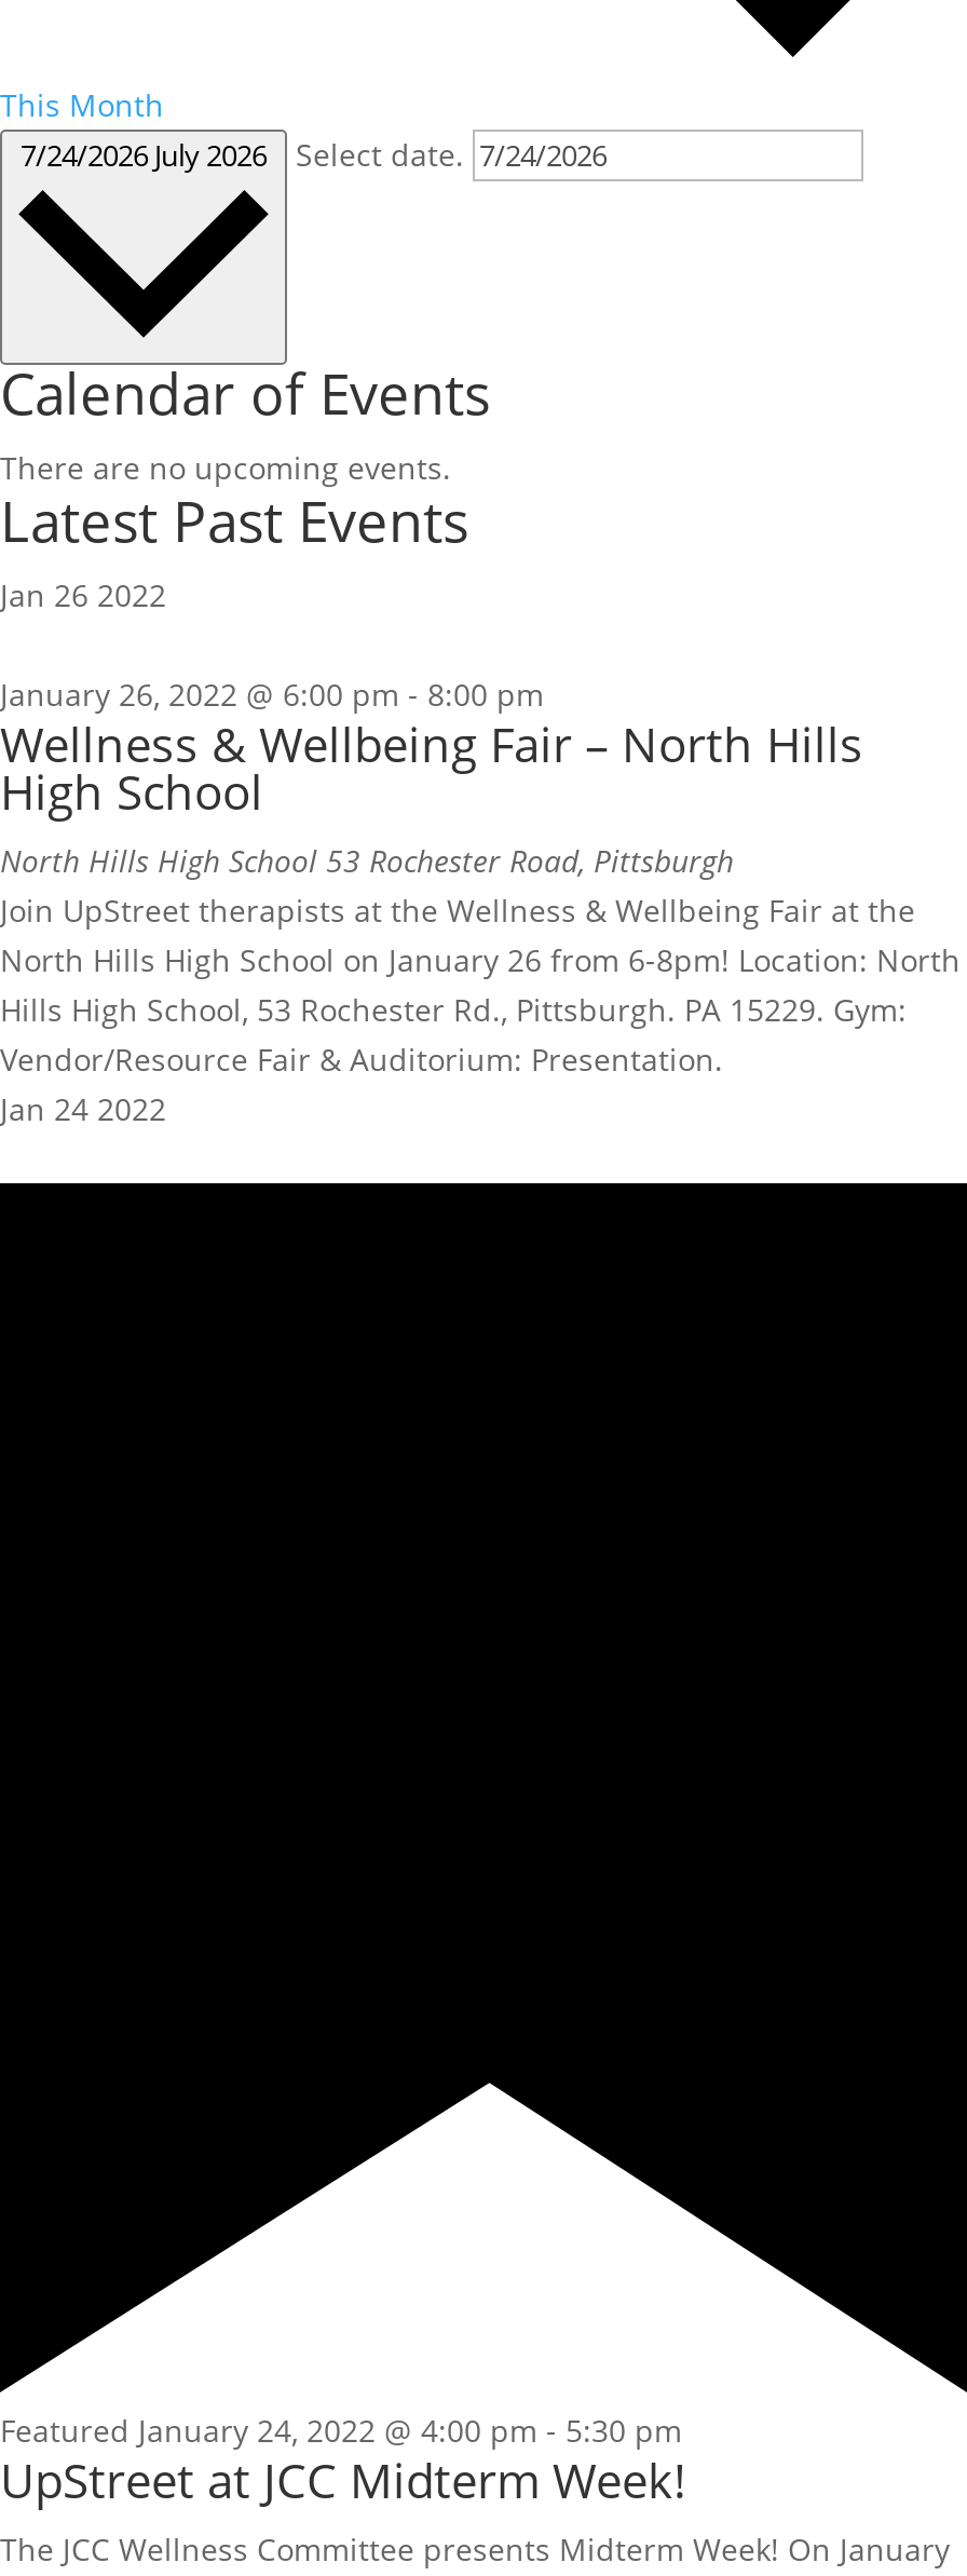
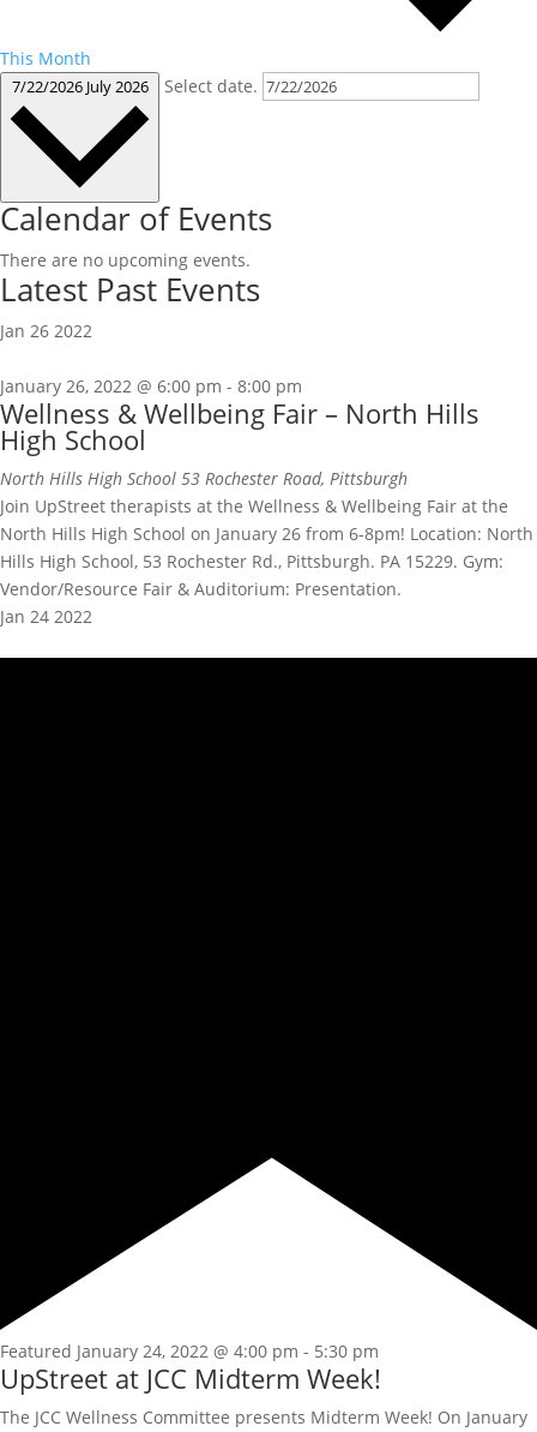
[21,133,473,174] 7/24/2026 July 2026 Select date. -> [11,74,263,97] 7/22/2026 July 2026 Select date.

